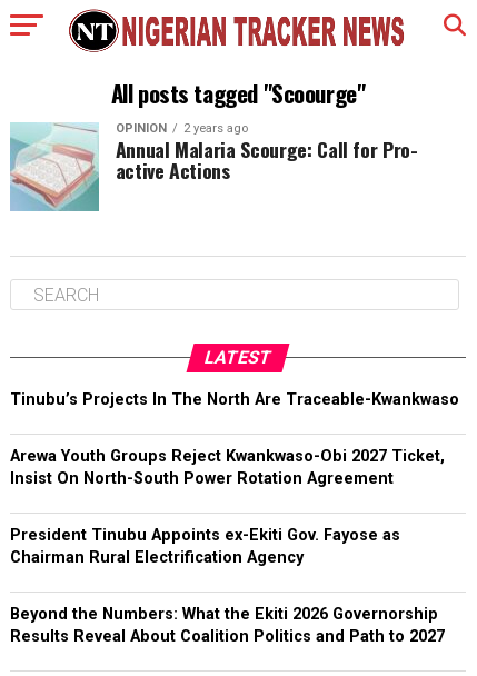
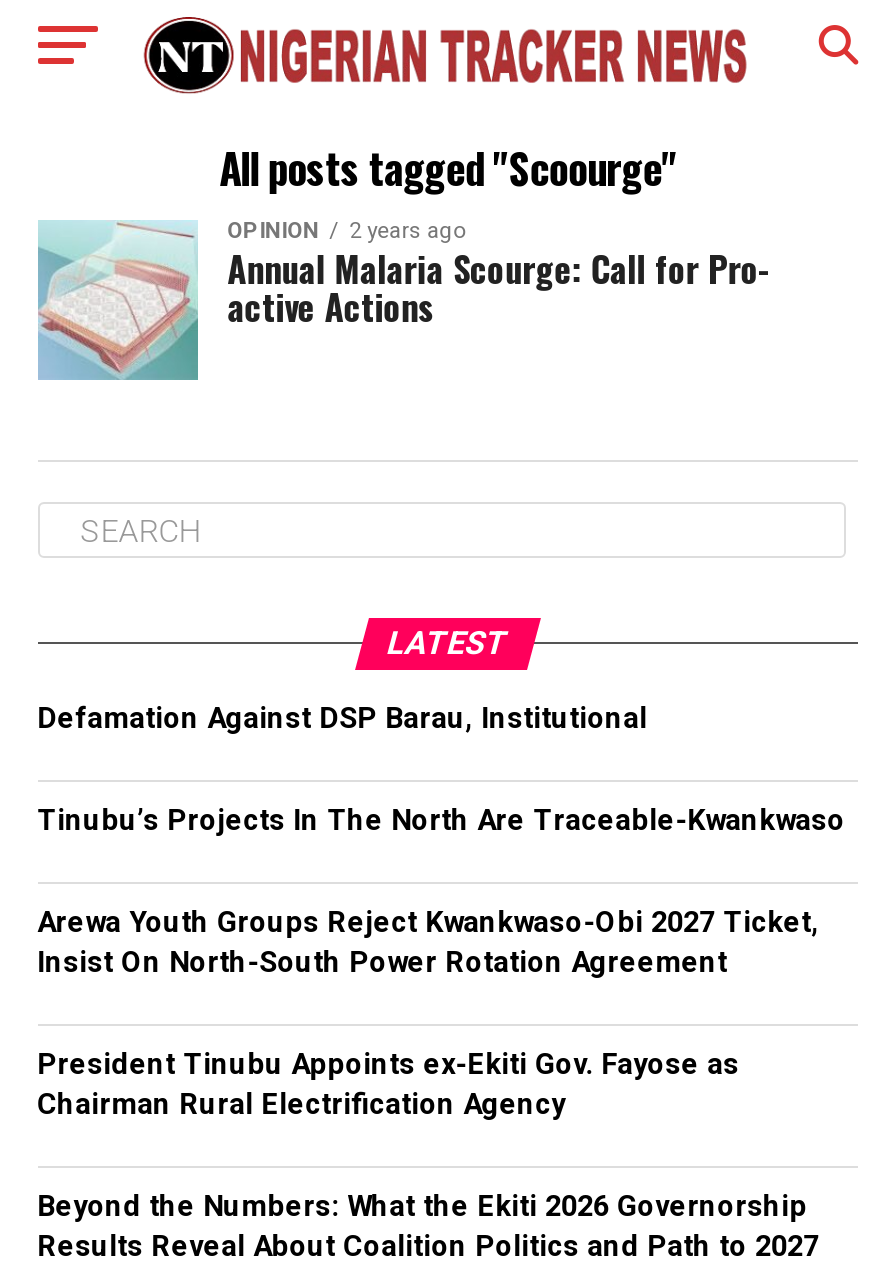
none -> [37,702,647,736] Defamation Against DSP Barau, Institutional

